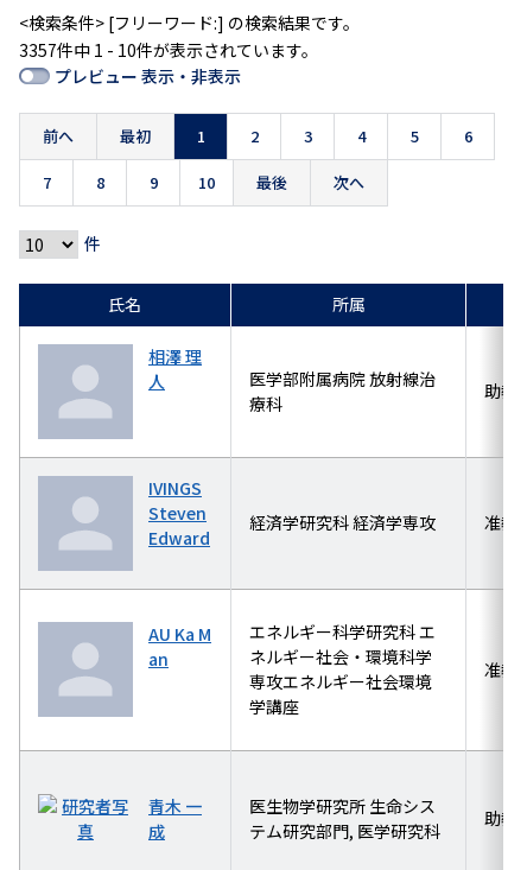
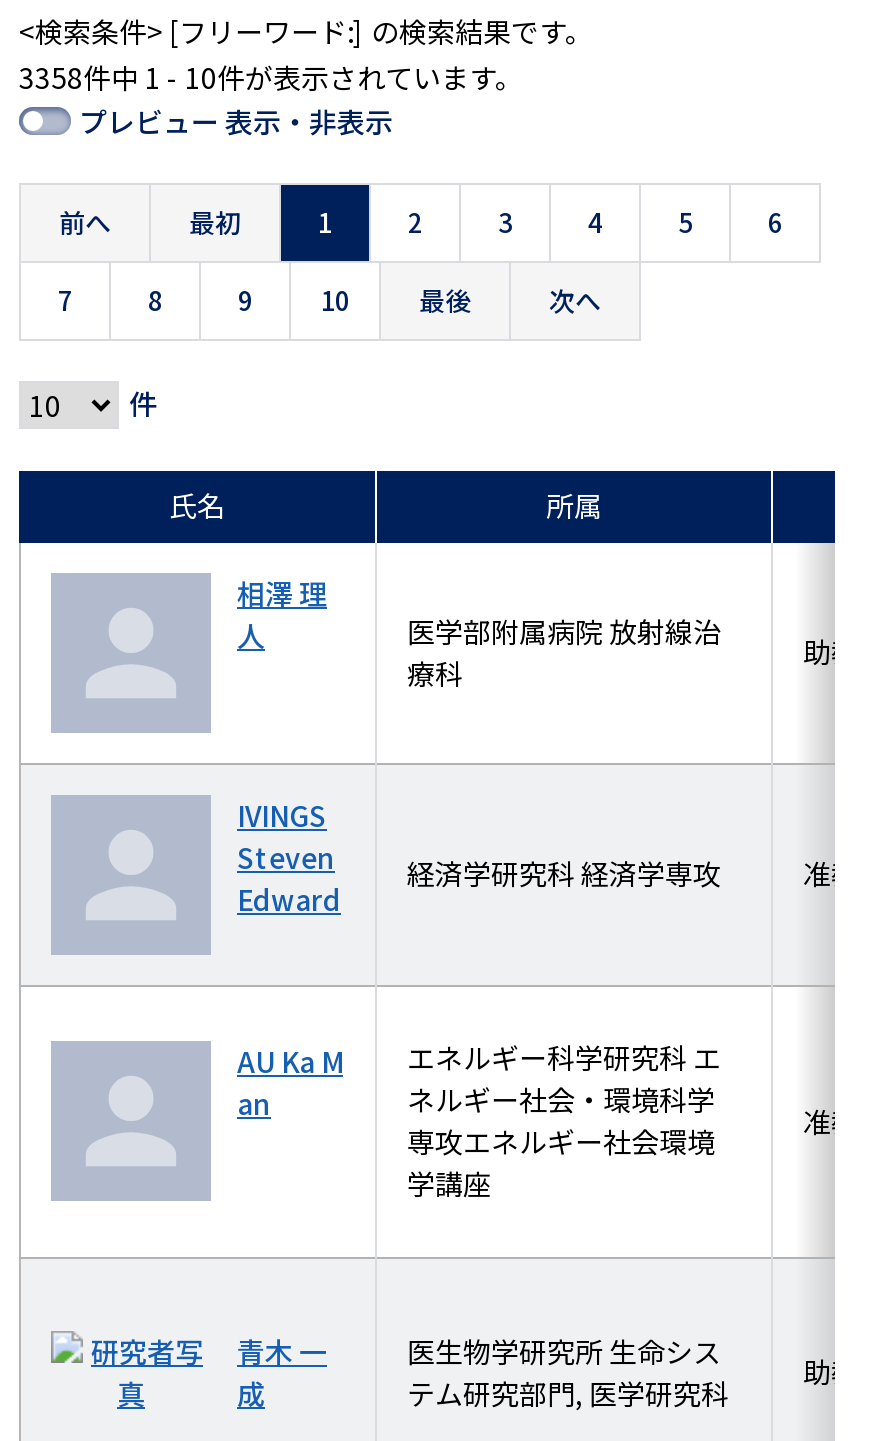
[19,38,318,62] 3357件中 1 - 10件が表示されています。 -> [19,57,523,97] 3358件中 1 - 10件が表示されています。

